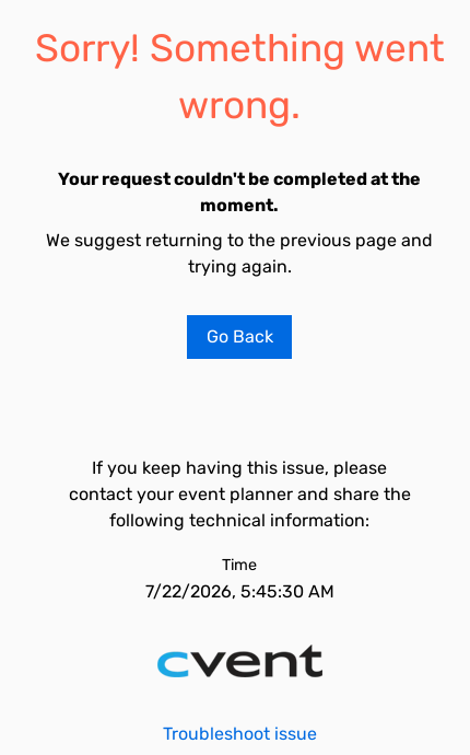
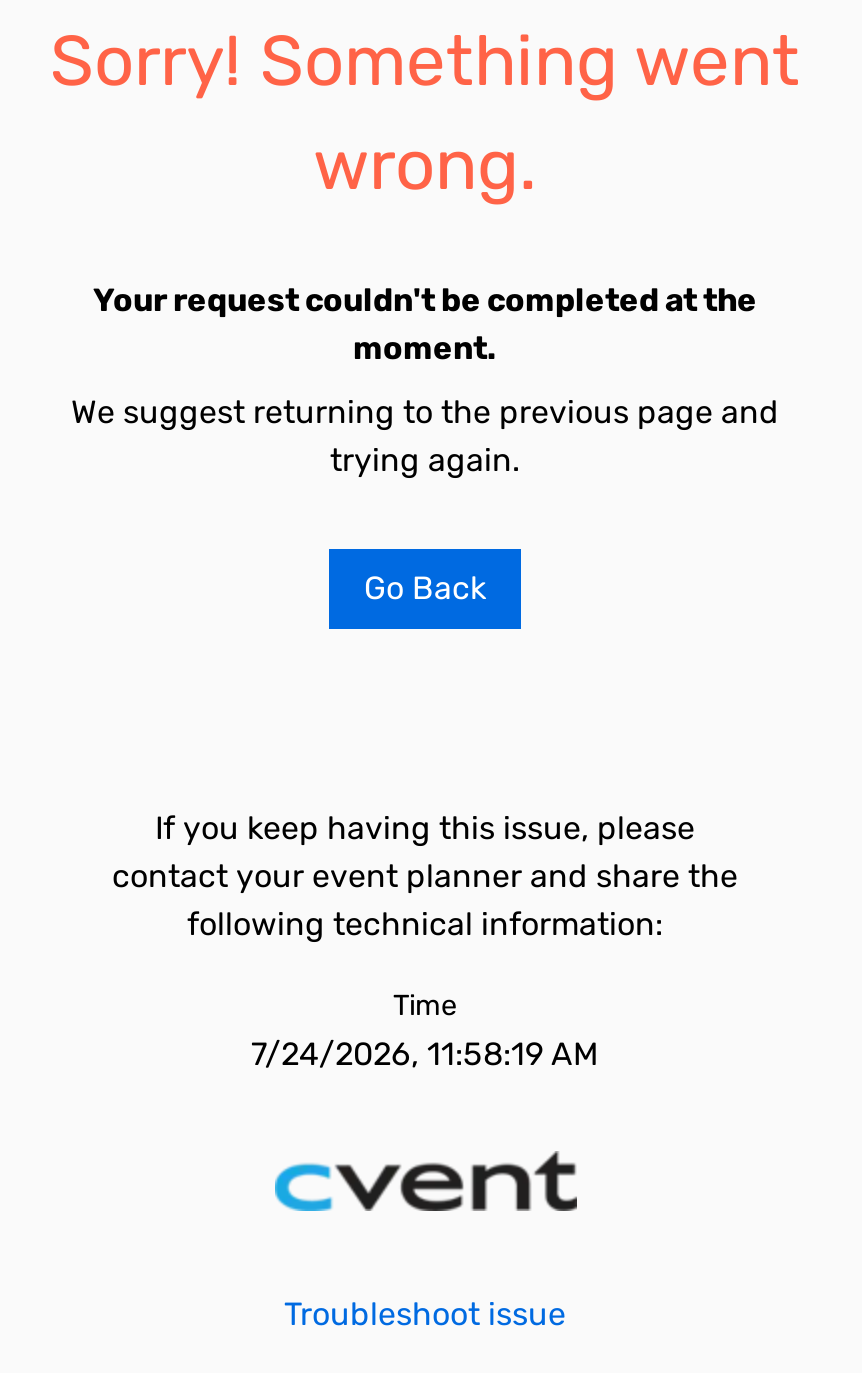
[145,581,334,602] 7/22/2026, 5:45:30 AM -> [251,1035,599,1073] 7/24/2026, 11:58:19 AM

